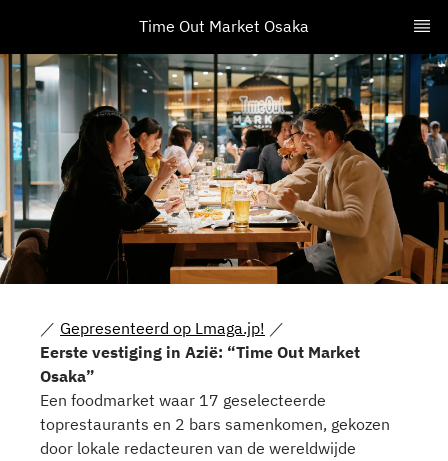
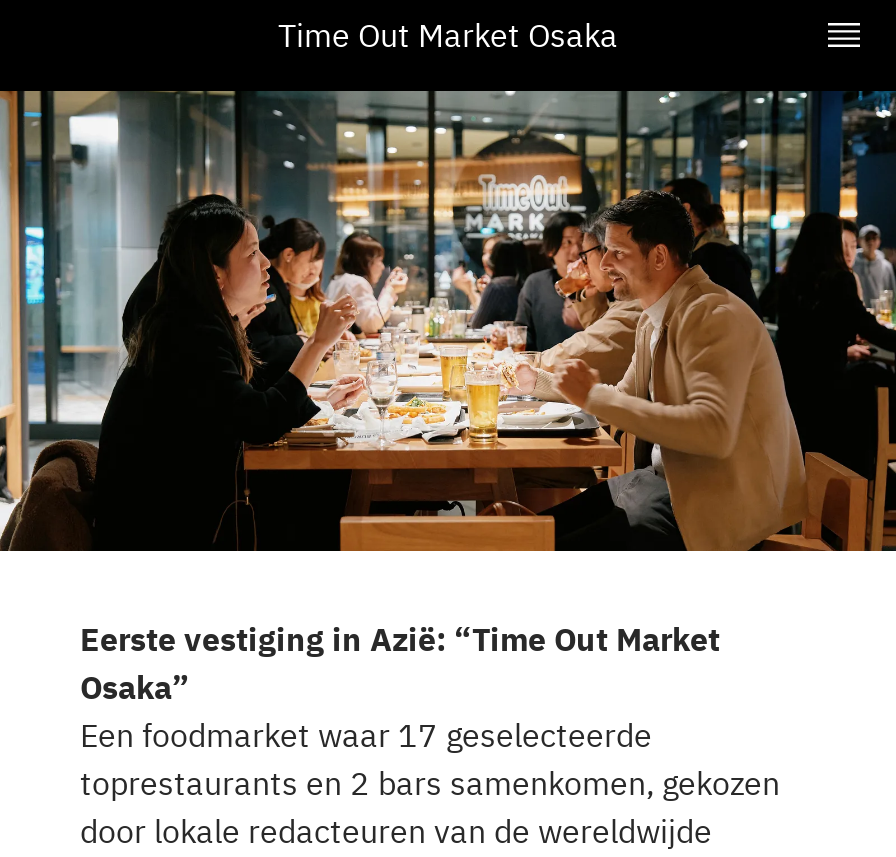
[40,318,285,338] ／Gepresenteerd op Lmaga.jp!／ -> none

